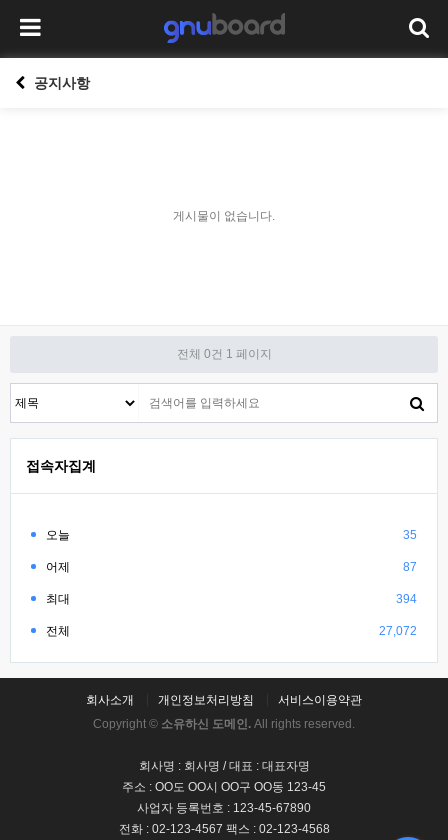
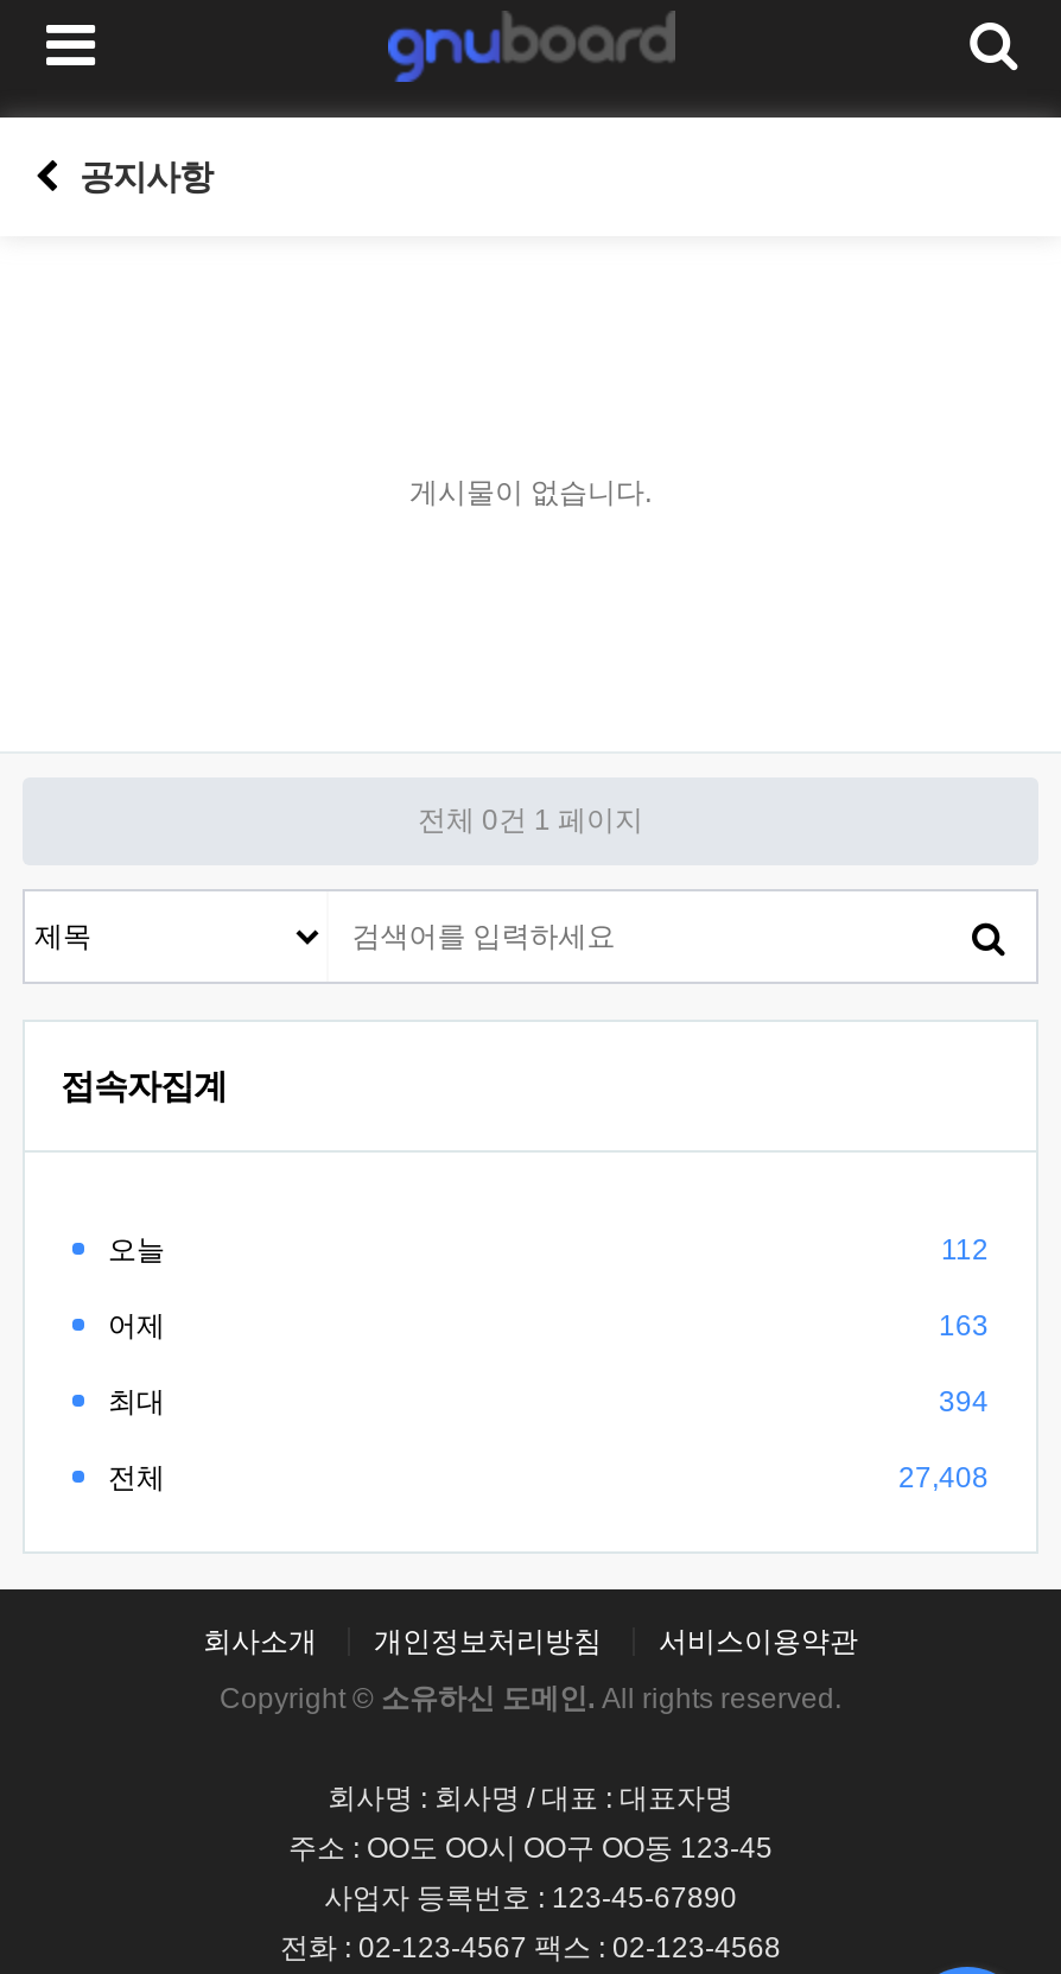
[403,528,417,542] 35 -> [941,1233,989,1267] 112
[403,560,417,574] 87 -> [939,1309,989,1343] 163
[379,624,417,638] 27,072 -> [898,1461,989,1494] 27,408

